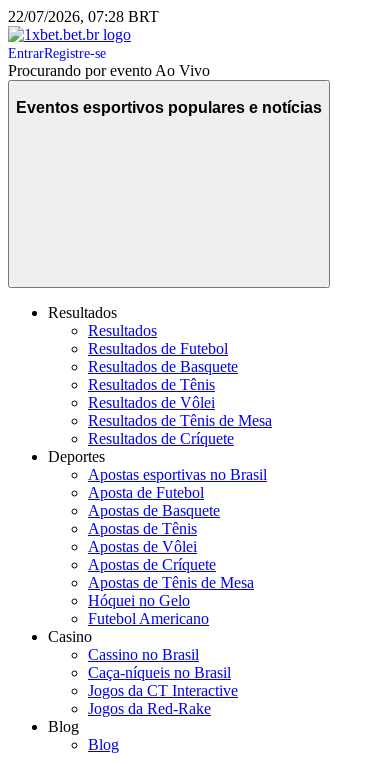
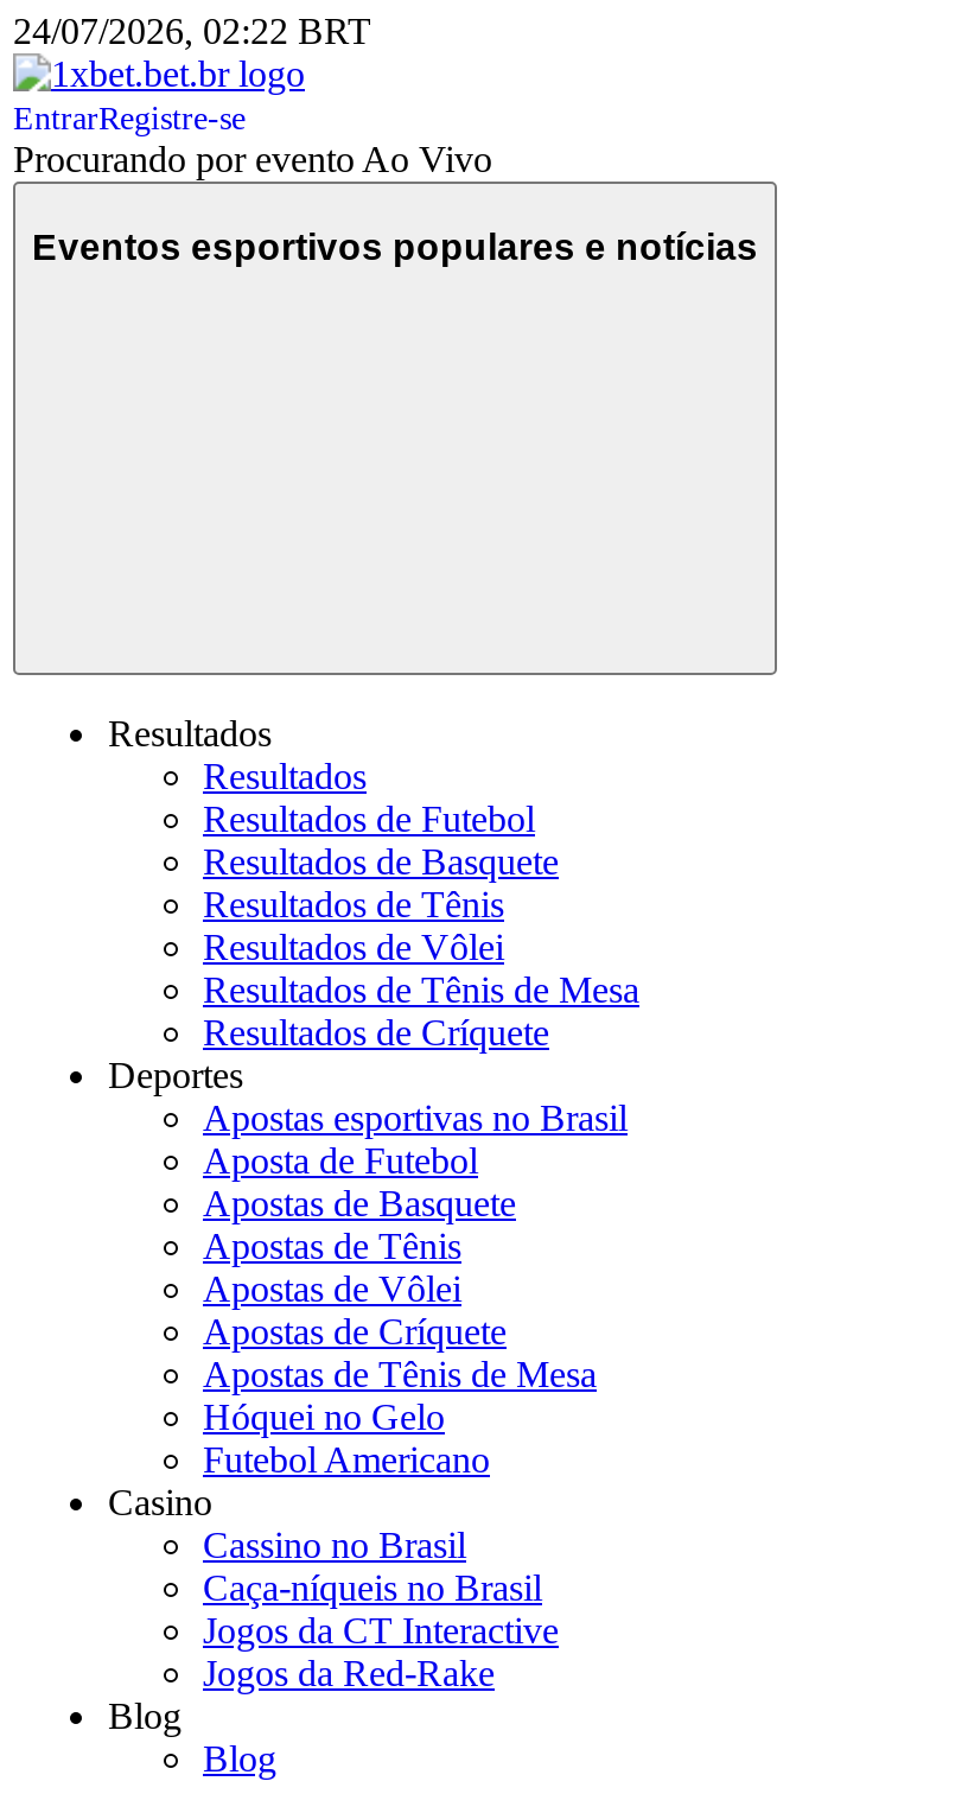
[8,8,159,25] 22/07/2026, 07:28 BRT -> [13,11,371,51] 24/07/2026, 02:22 BRT

